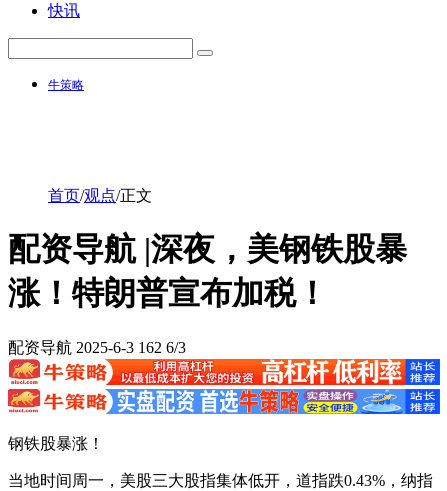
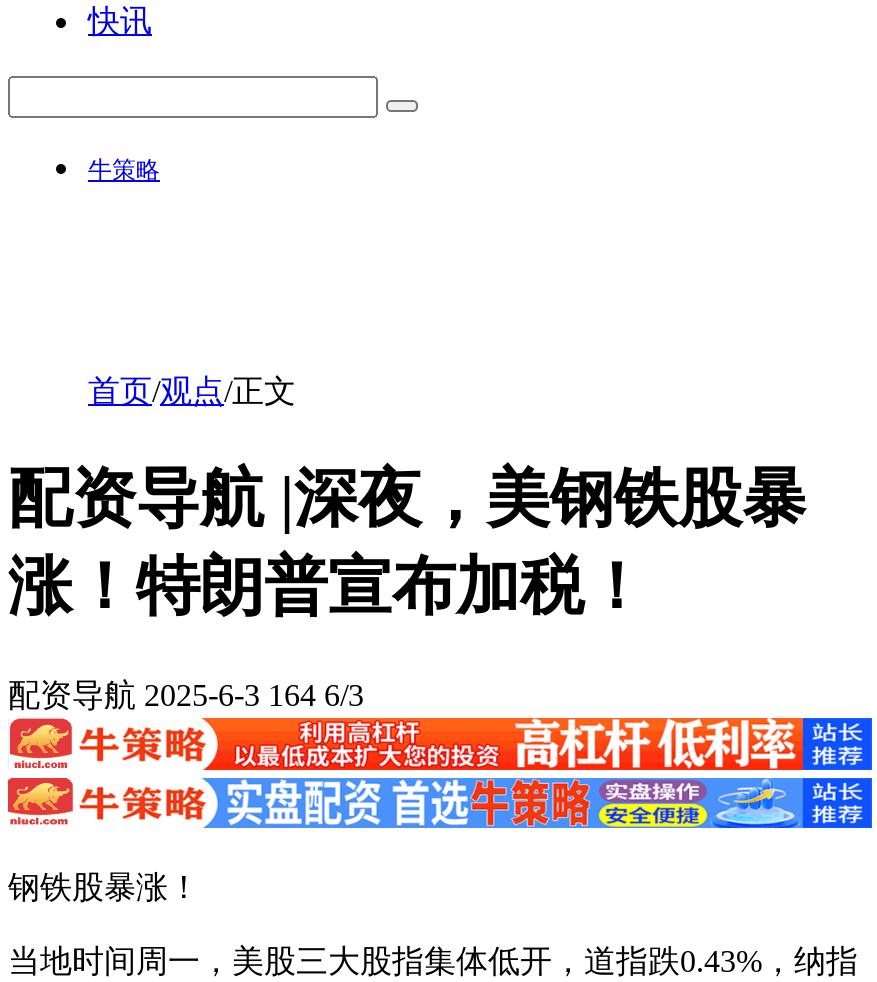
[8,339,186,356] 配资导航 2025-6-3 162 6/3 -> [8,678,364,712] 配资导航 2025-6-3 164 6/3

